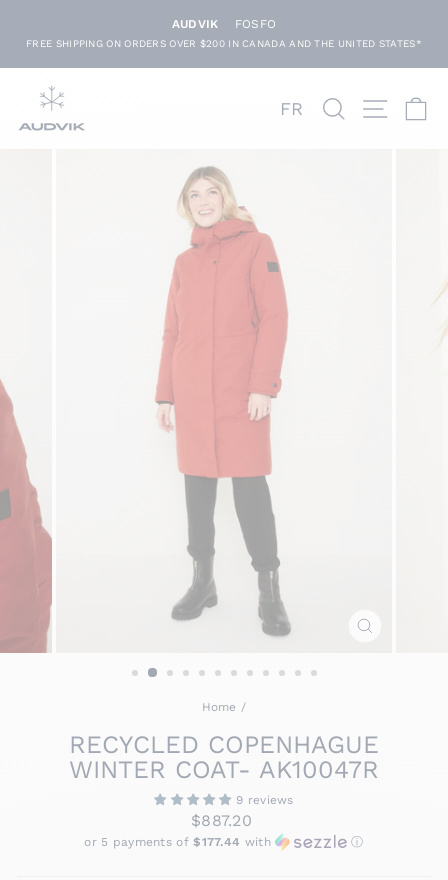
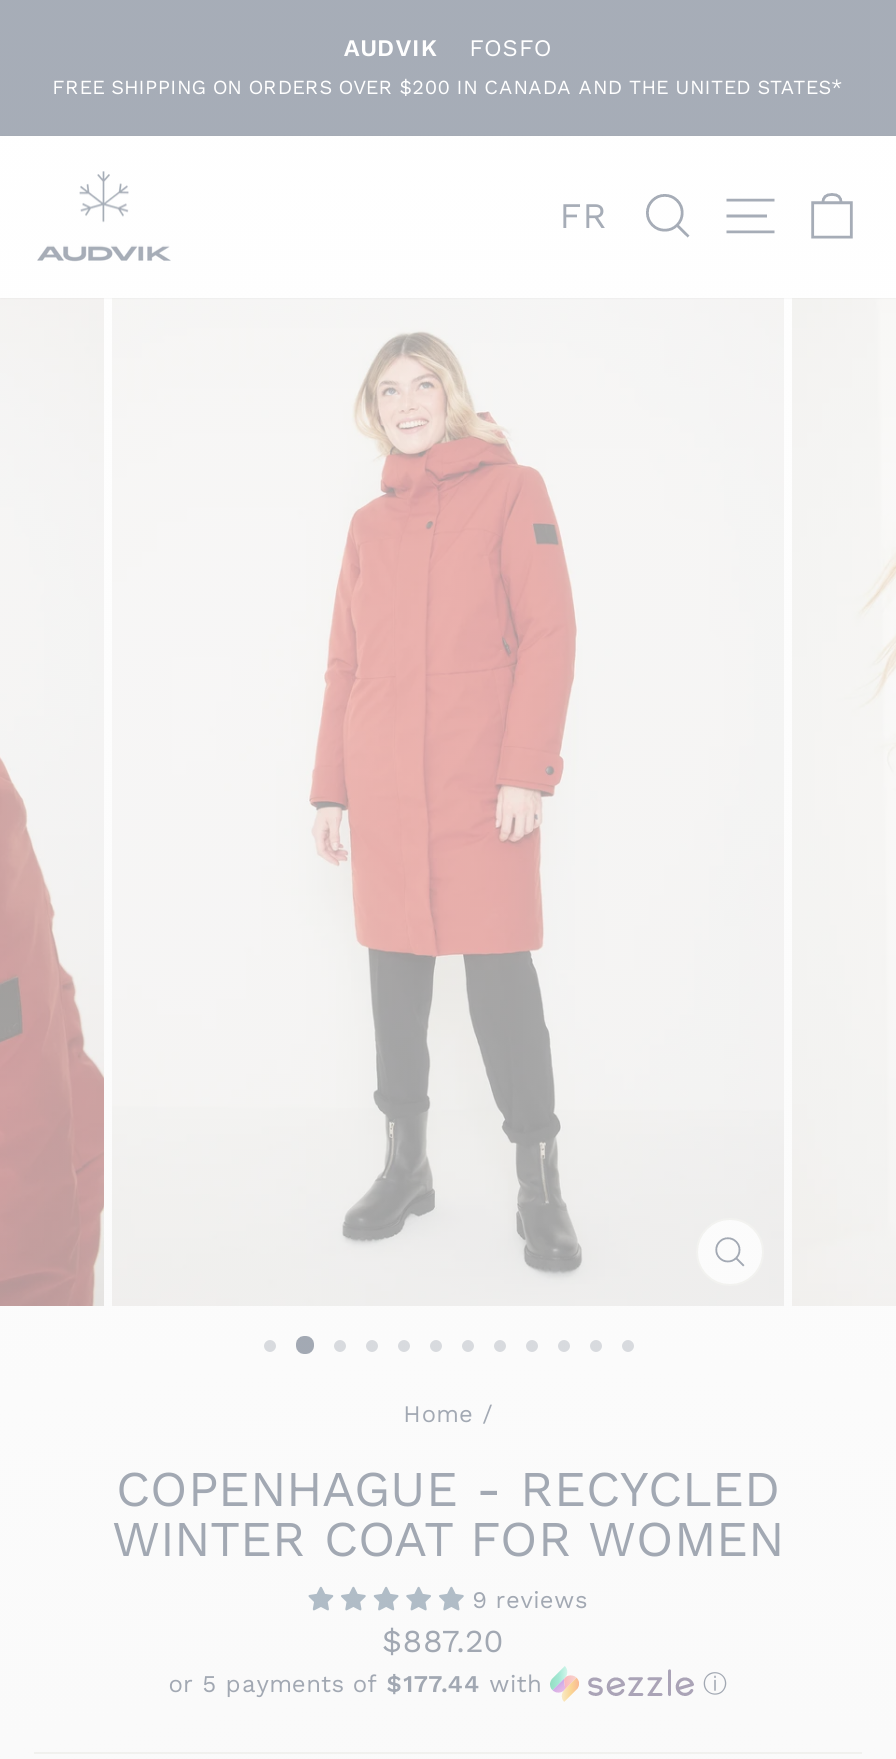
[69,730,379,784] RECYCLED COPENHAGUE | WINTER COAT- AK10047R -> [112,1460,784,1568] COPENHAGUE - RECYCLED | WINTER COAT FOR WOMEN

